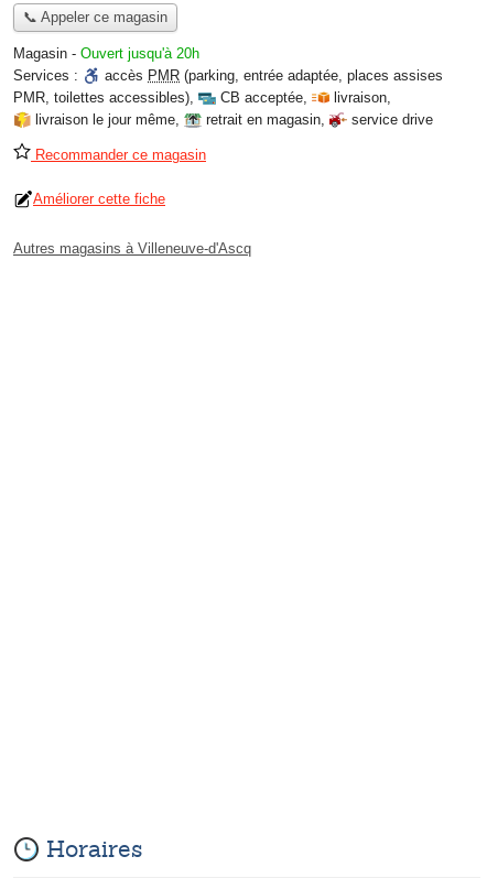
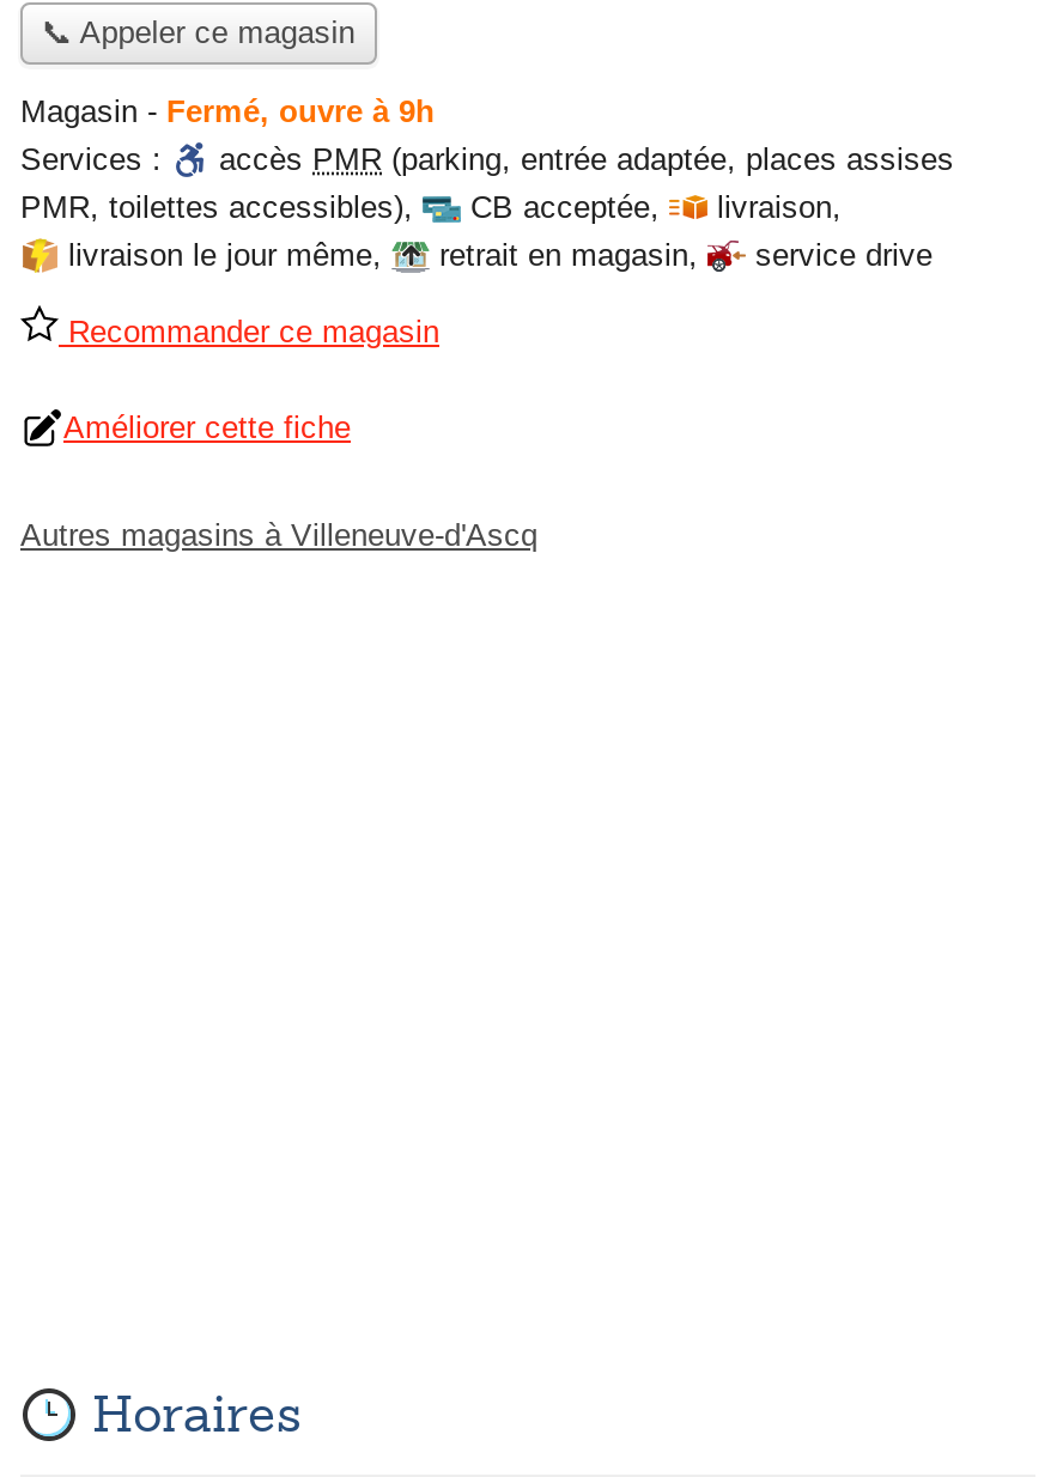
[13,46,199,62] Magasin - Ouvert jusqu'à 20h -> [20,94,435,130] Magasin - Fermé, ouvre à 9h

